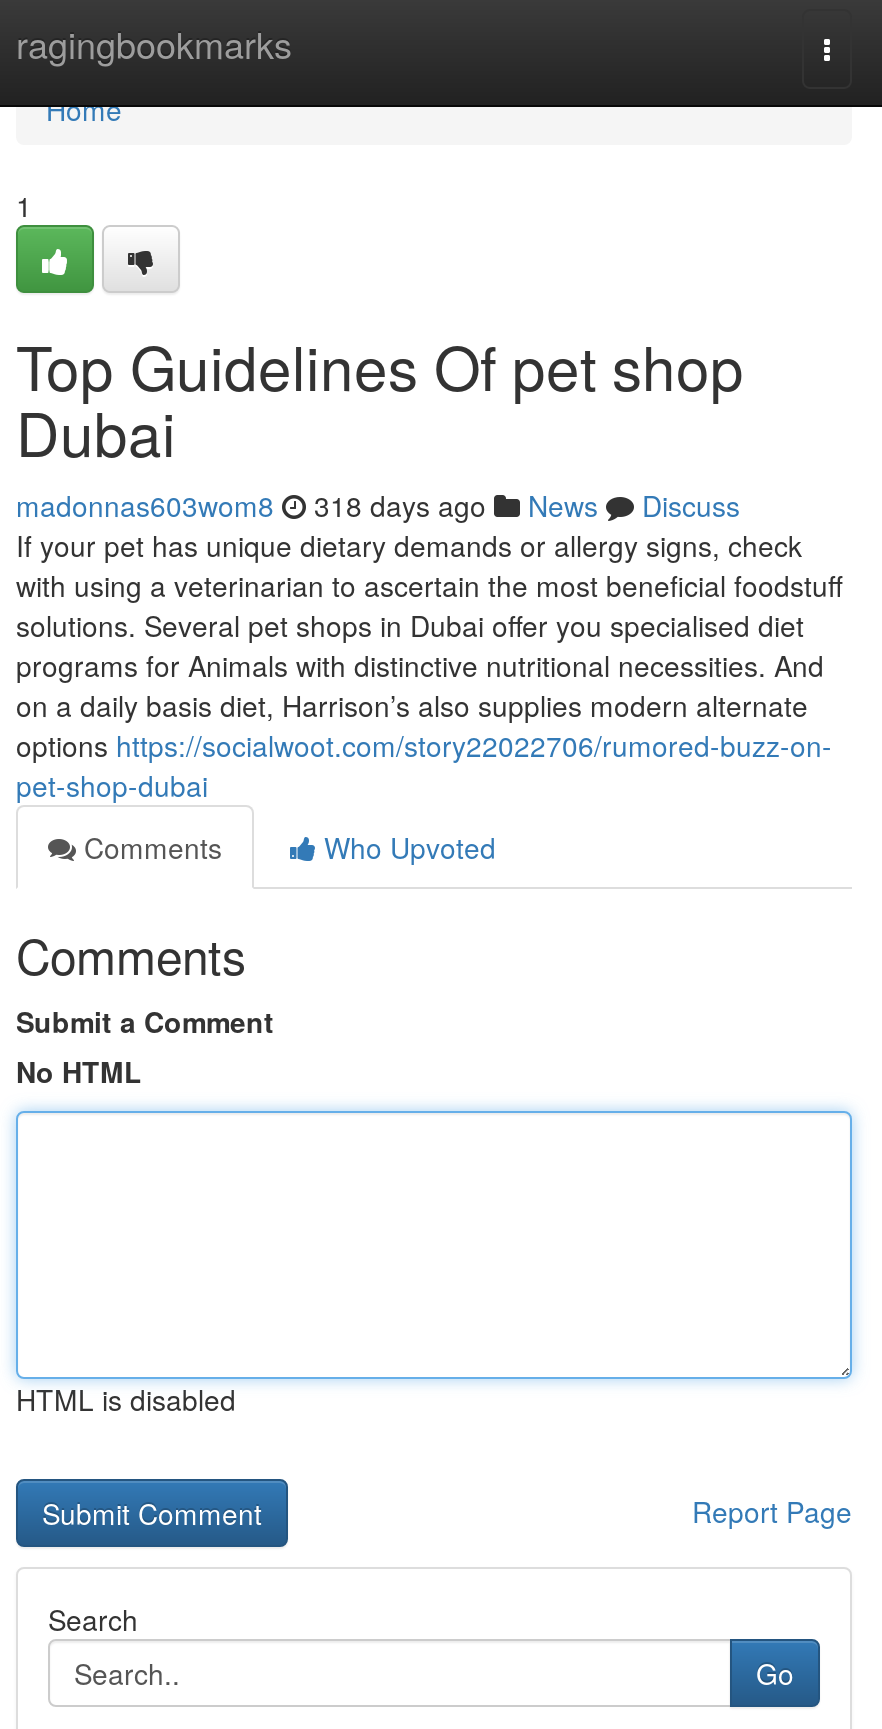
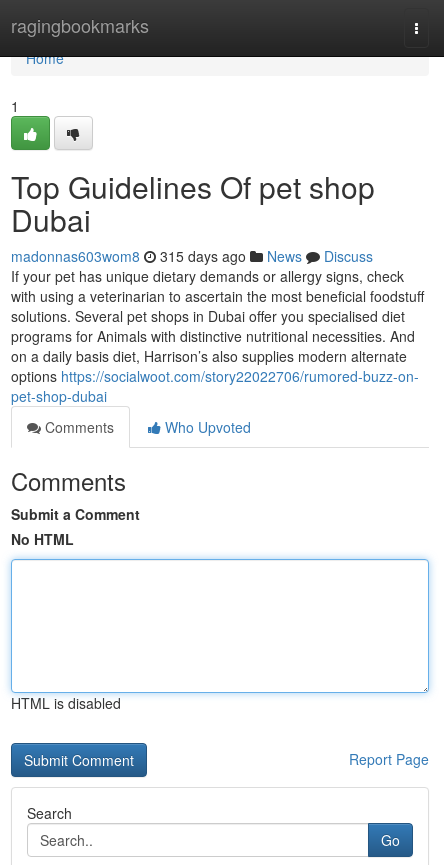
[16,485,740,525] madonnas603wom8 318 days ago News Discuss -> [11,246,373,266] madonnas603wom8 315 days ago News Discuss

